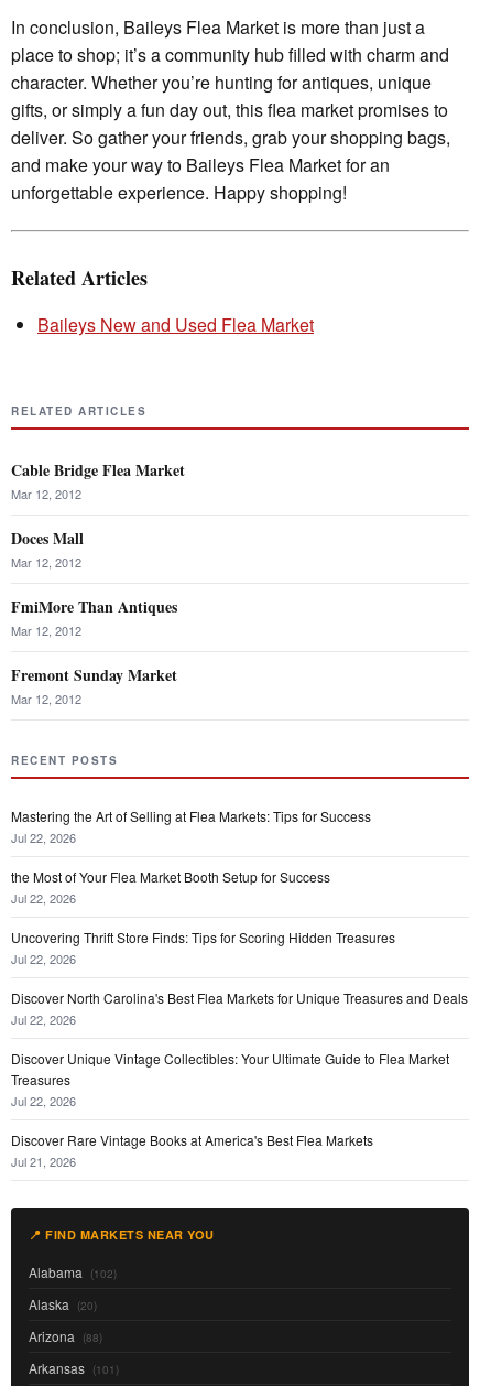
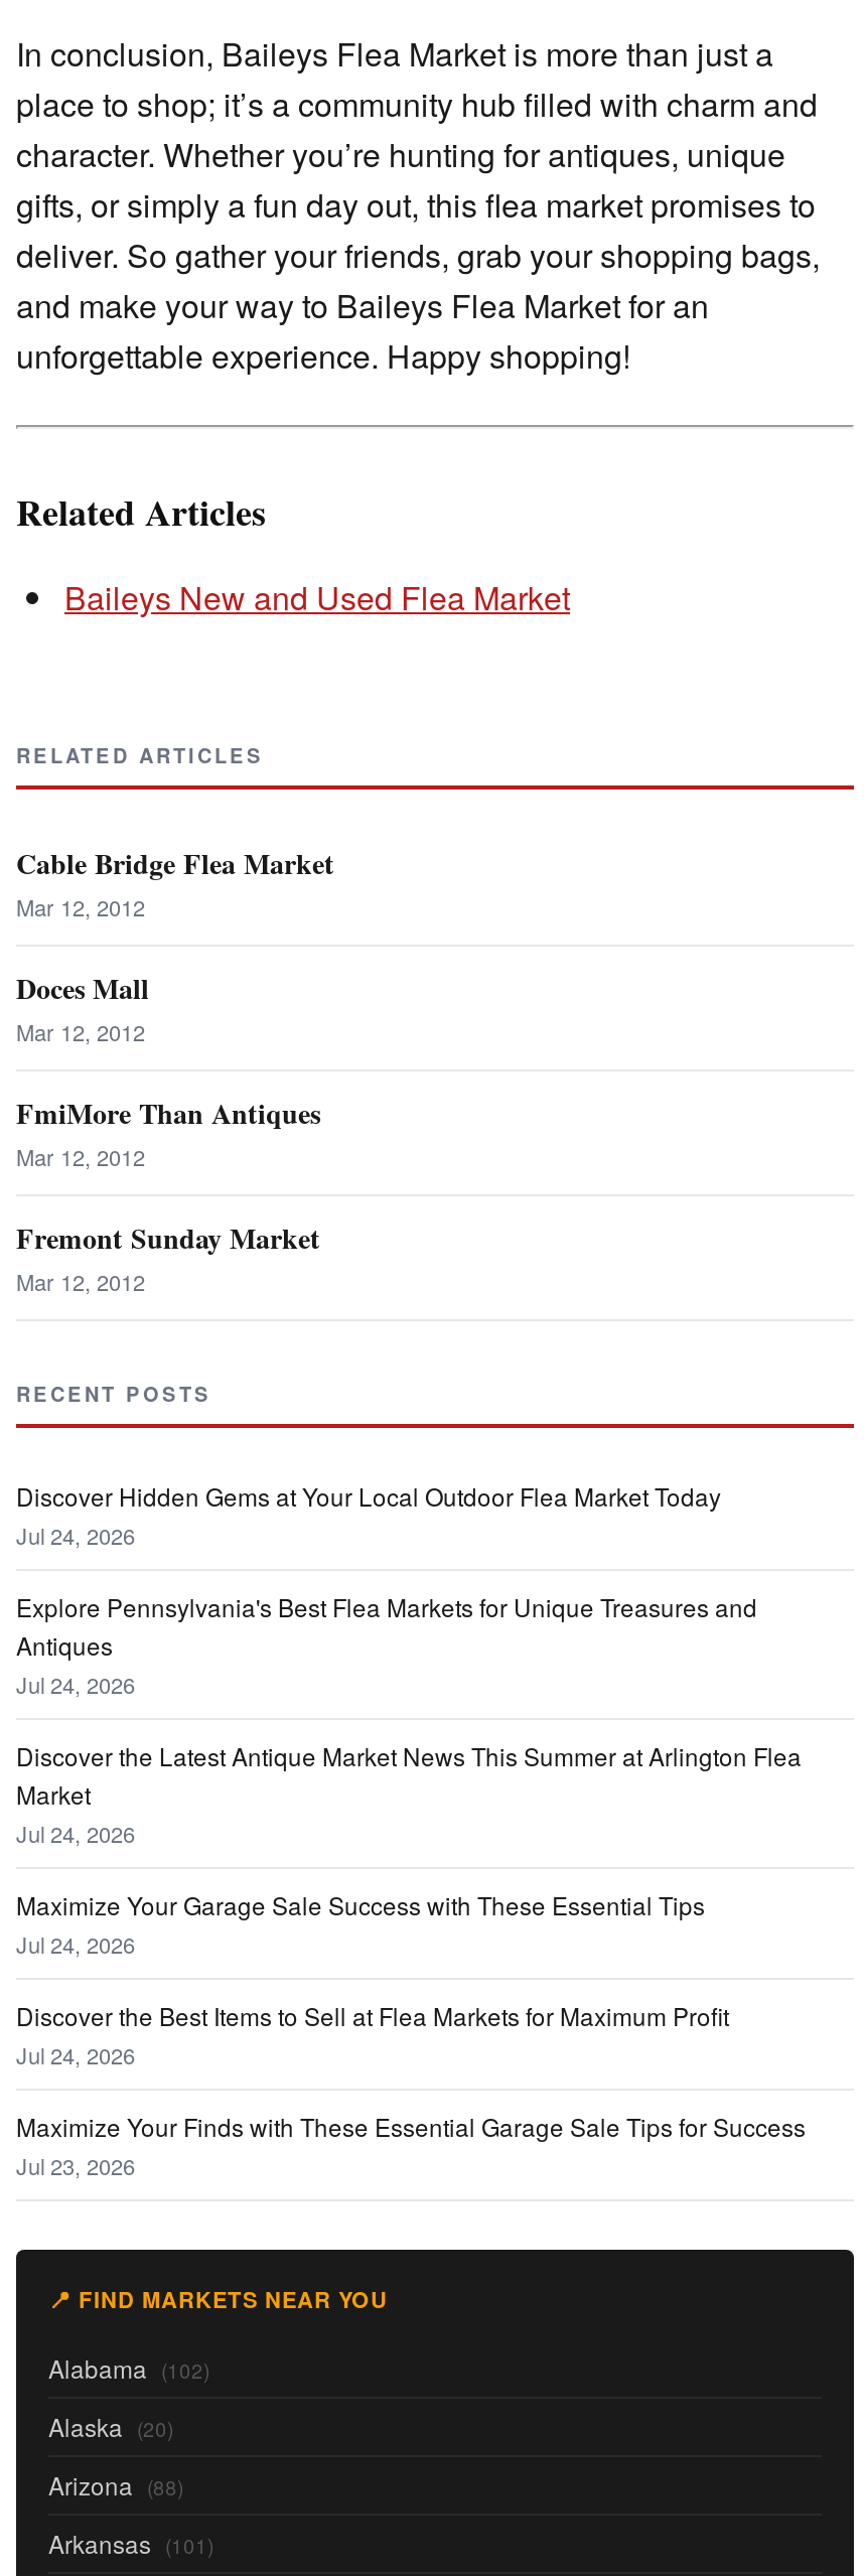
[11,807,371,847] Mastering the Art of Selling at Flea Markets: Tips for Success | Jul 22, 2026 -> [16,1479,721,1552] Discover Hidden Gems at Your Local Outdoor Flea Market Today | Jul 24, 2026
[11,868,330,907] the Most of Your Flea Market Booth Setup for Success | Jul 22, 2026 -> [16,1590,757,1701] Explore Pennsylvania's Best Flea Markets for Unique Treasures and | Antiques | Jul 24, 2026
[11,928,395,968] Uncovering Thrift Store Finds: Tips for Scoring Hidden Treasures | Jul 22, 2026 -> [16,1739,802,1850] Discover the Latest Antique Market News This Summer at Arlington Flea | Market | Jul 24, 2026
[11,989,468,1028] Discover North Carolina's Best Flea Markets for Unique Treasures and Deals | Jul 22, 2026 -> [16,1888,705,1960] Maximize Your Garage Sale Success with These Essential Tips | Jul 24, 2026
[11,1049,449,1110] Discover Unique Vintage Collectibles: Your Ultimate Guide to Flea Market | Treasures | Jul 22, 2026 -> [16,1999,729,2071] Discover the Best Items to Sell at Flea Markets for Maximum Profit | Jul 24, 2026
[11,1131,373,1170] Discover Rare Vintage Books at America's Best Flea Markets | Jul 21, 2026 -> [16,2110,806,2182] Maximize Your Finds with These Essential Garage Sale Tips for Success | Jul 23, 2026

